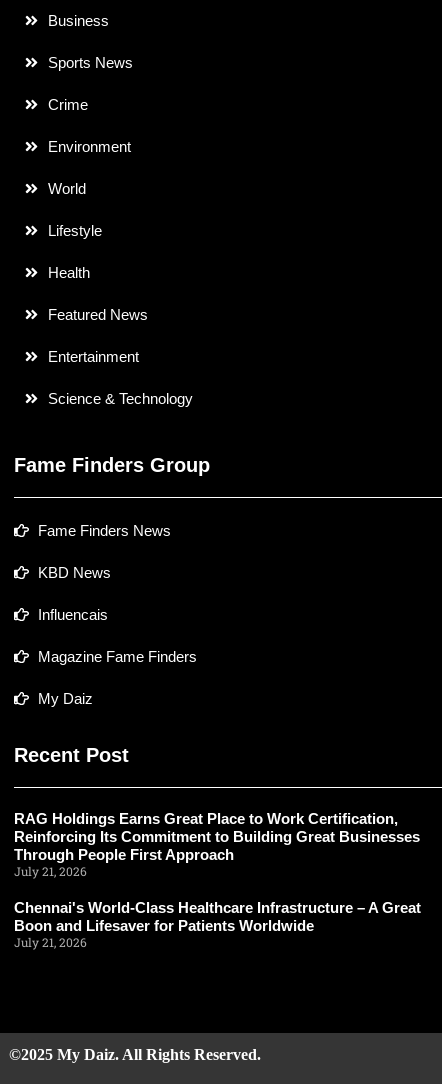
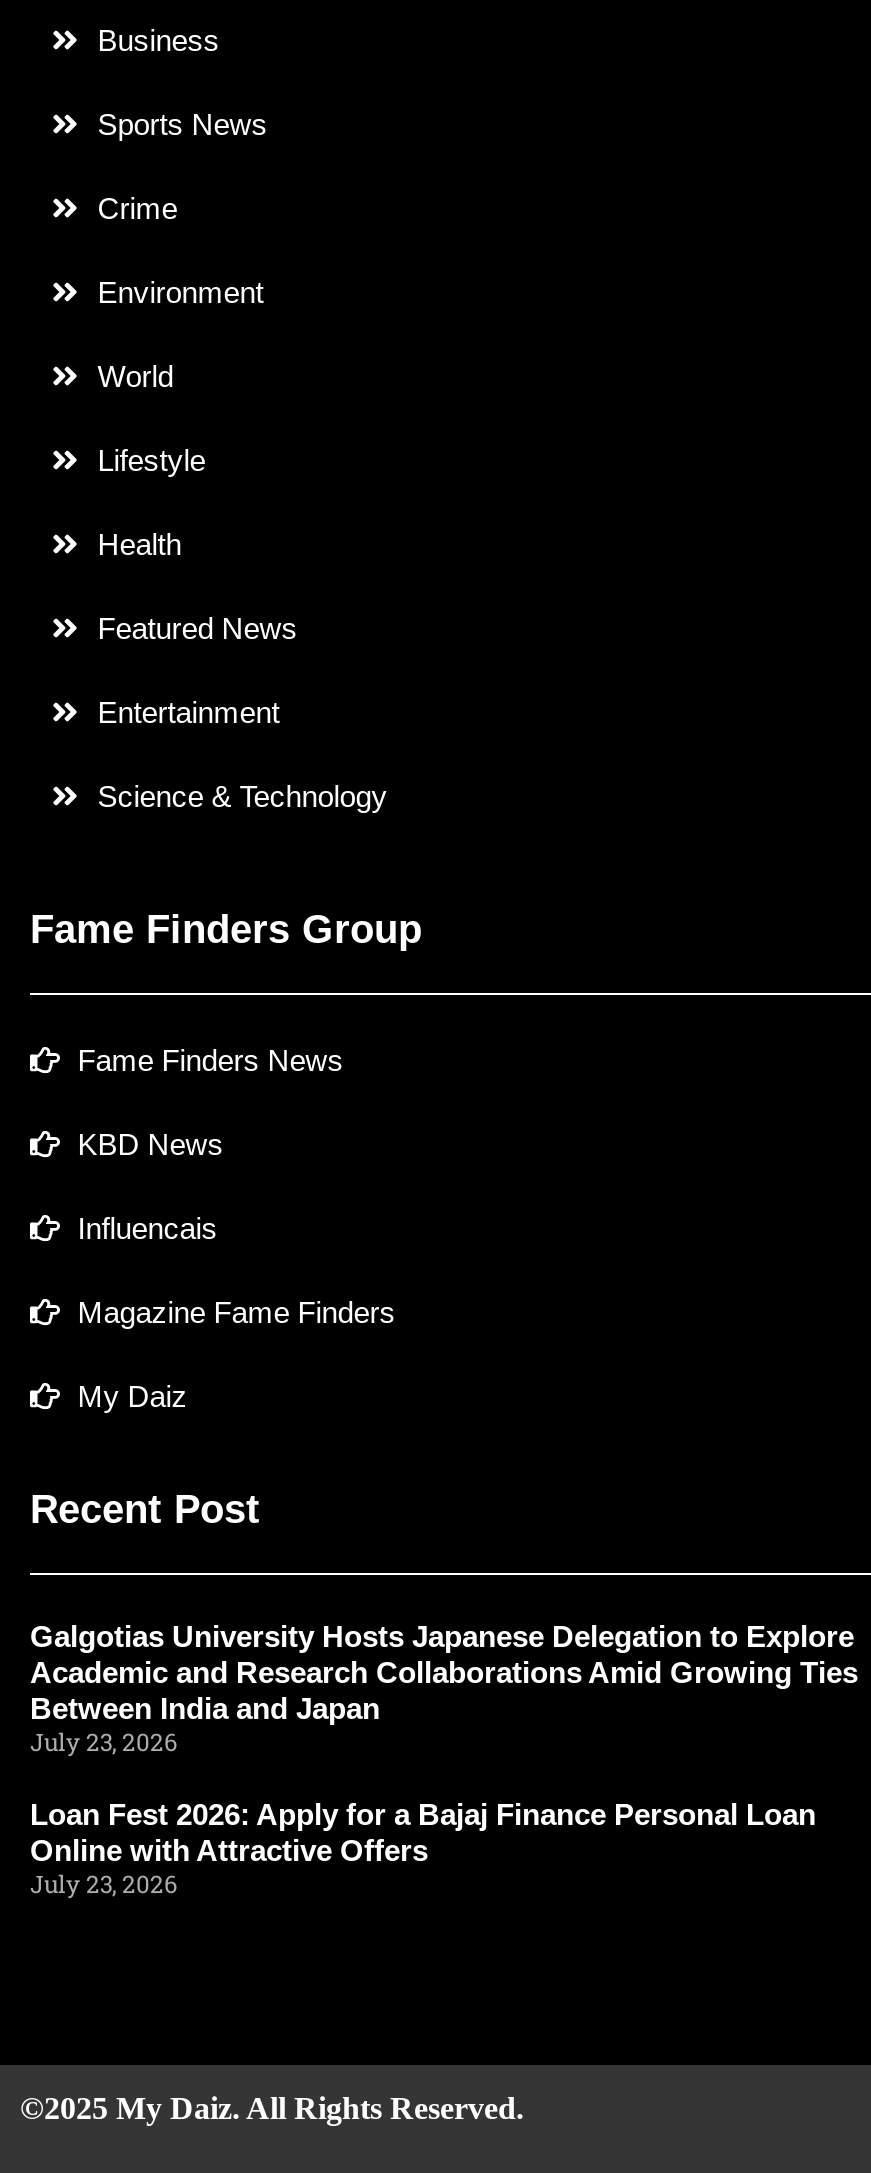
[14,810,420,879] RAG Holdings Earns Great Place to Work Certification, | Reinforcing Its Commitment to Building Great Businesses | Through People First Approach | July 21, 2026 -> [30,1618,858,1756] Galgotias University Hosts Japanese Delegation to Explore | Academic and Research Collaborations Amid Growing Ties | Between India and Japan | July 23, 2026
[14,899,421,950] Chennai's World-Class Healthcare Infrastructure – A Great | Boon and Lifesaver for Patients Worldwide | July 21, 2026 -> [30,1796,816,1898] Loan Fest 2026: Apply for a Bajaj Finance Personal Loan | Online with Attractive Offers | July 23, 2026

